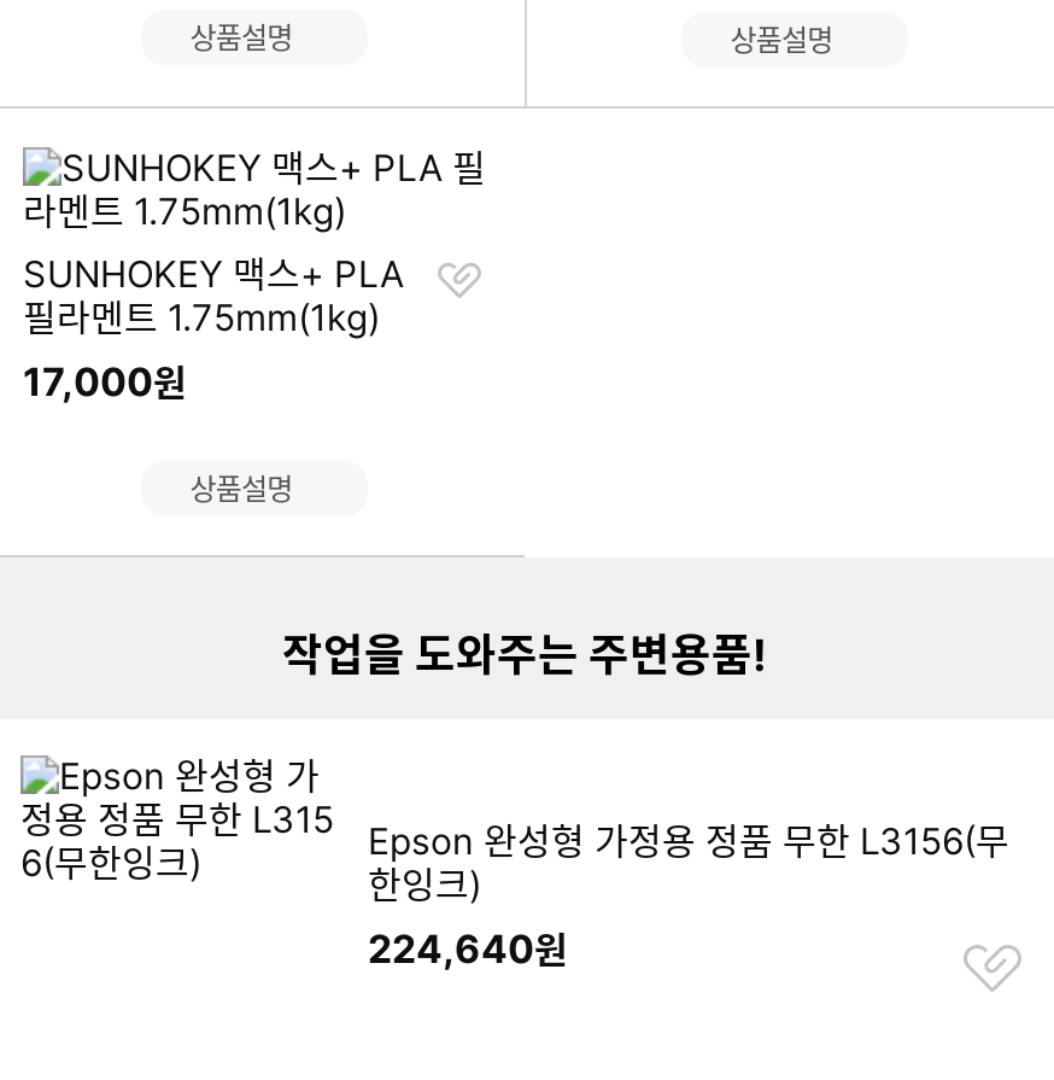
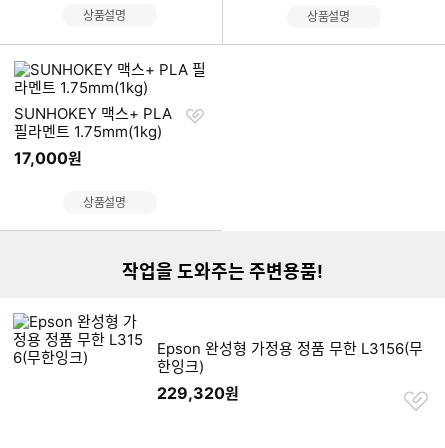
[368,924,568,973] 224,640원 -> [157,383,239,403] 229,320원

